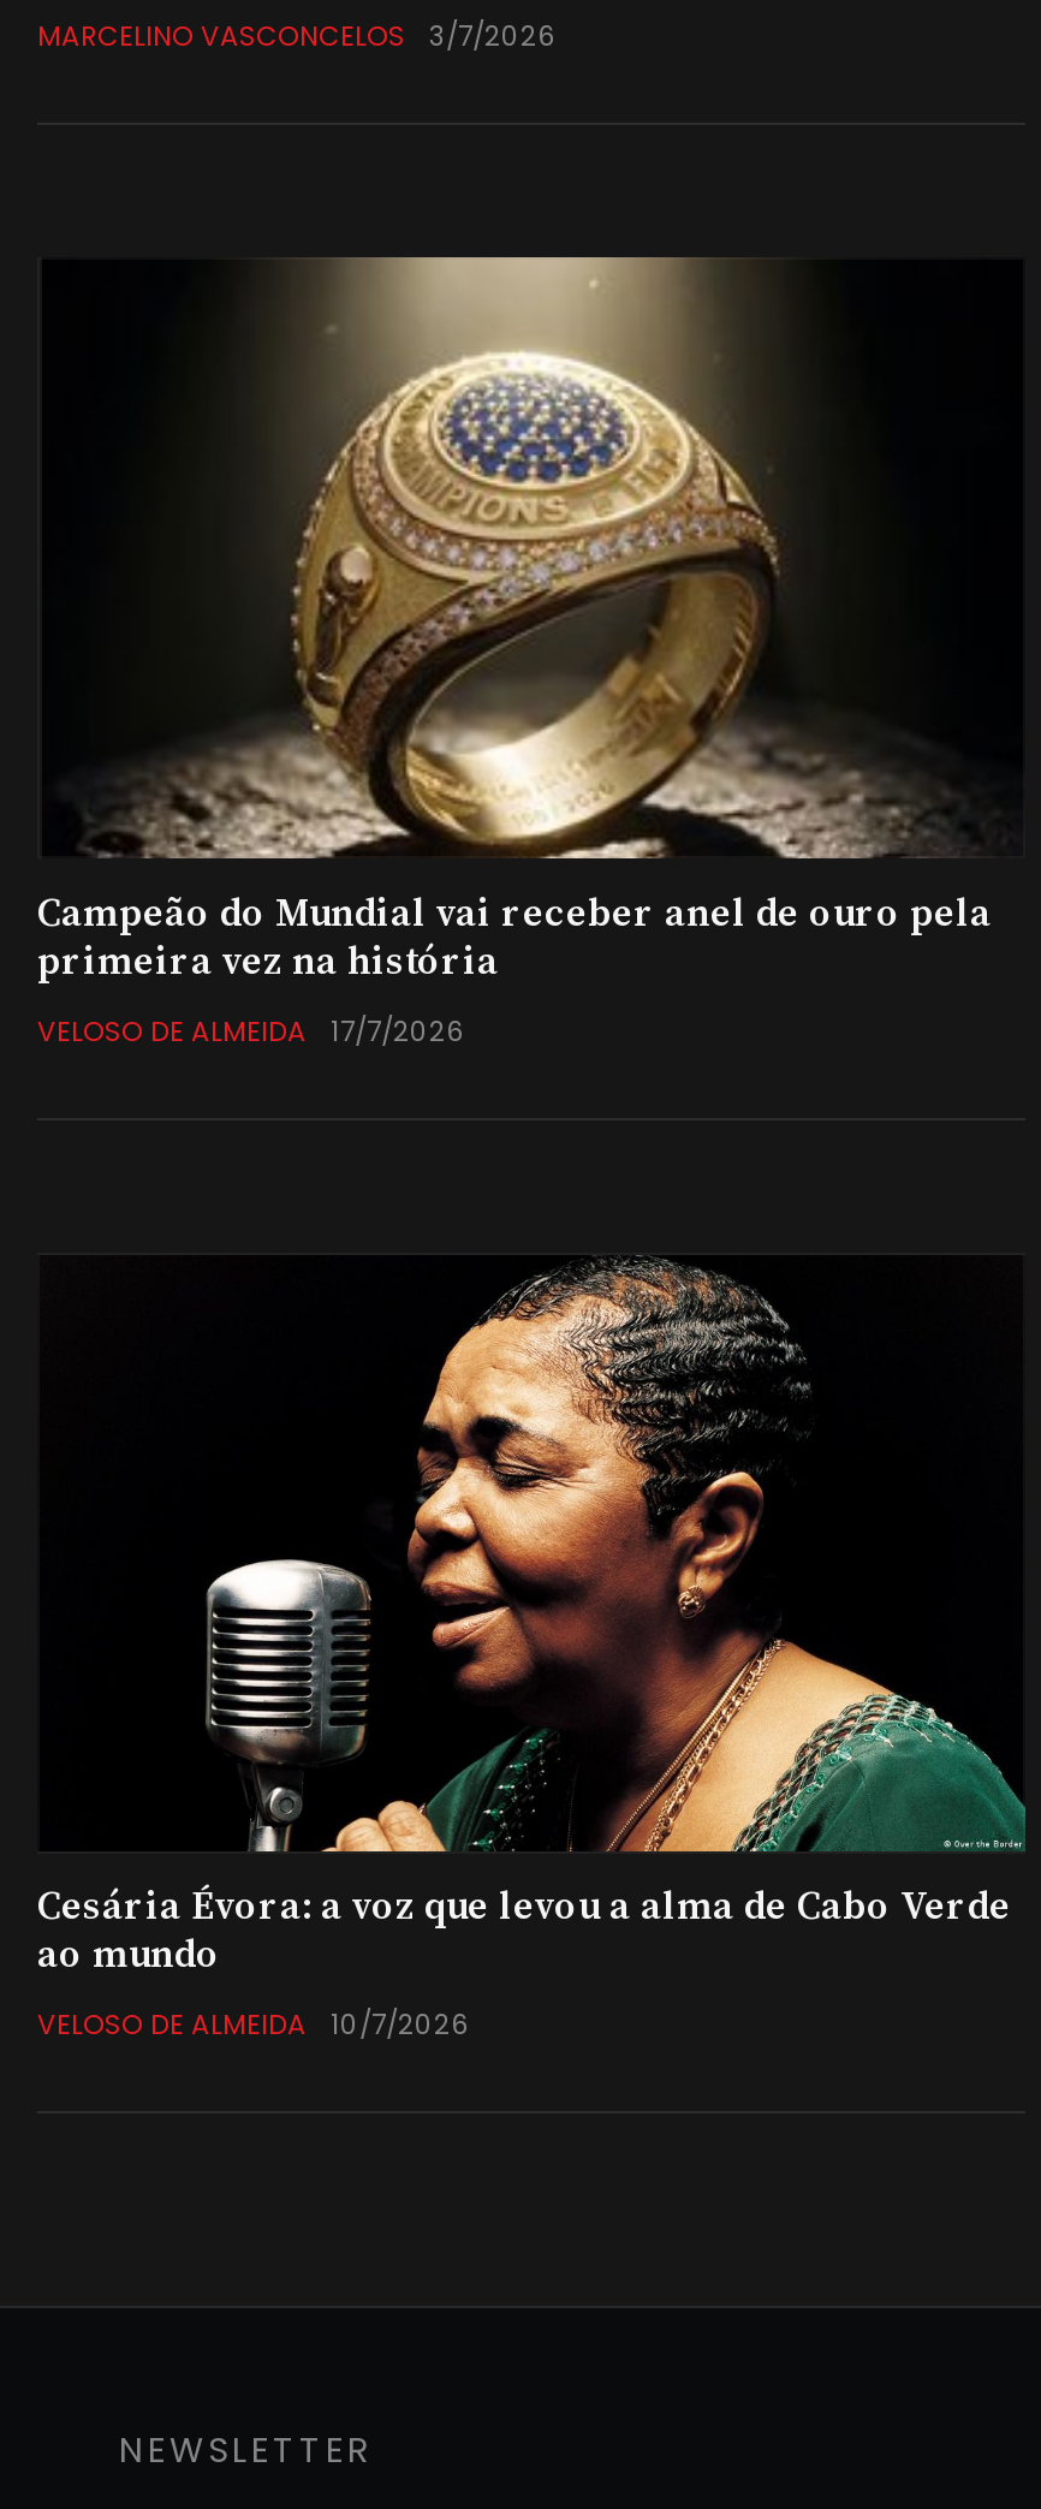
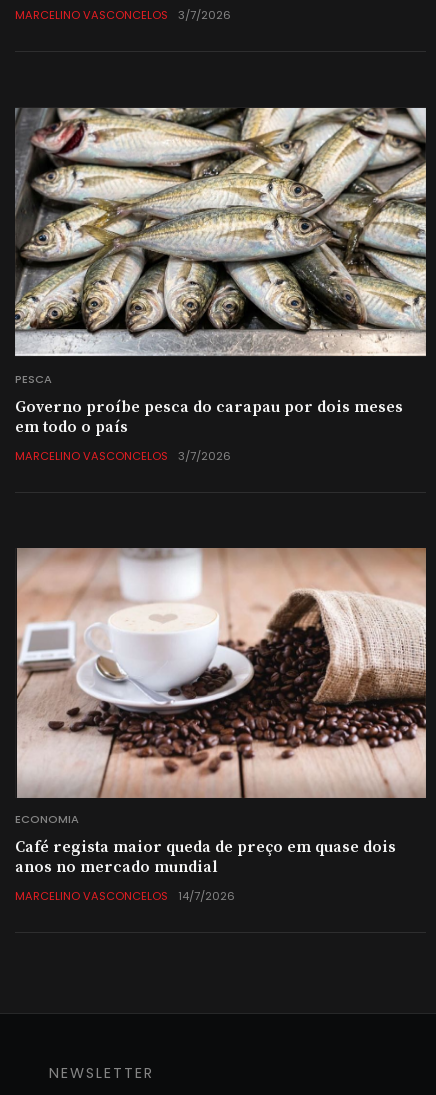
[37,255,1025,1050] [image] | Campeão do Mundial vai receber anel de ouro pela | primeira vez na história | VELOSO DE ALMEIDA | 17/7/2026 -> [14,107,427,463] [image] | PESCA | Governo proíbe pesca do carapau por dois meses | em todo o país | MARCELINO VASCONCELOS | 3/7/2026
[37,1260,1025,2044] [image] | Cesária Évora: a voz que levou a alma de Cabo Verde | ao mundo | VELOSO DE ALMEIDA | 10/7/2026 -> [15,547,427,904] [image] | ECONOMIA | Café regista maior queda de preço em quase dois | anos no mercado mundial | MARCELINO VASCONCELOS | 14/7/2026

